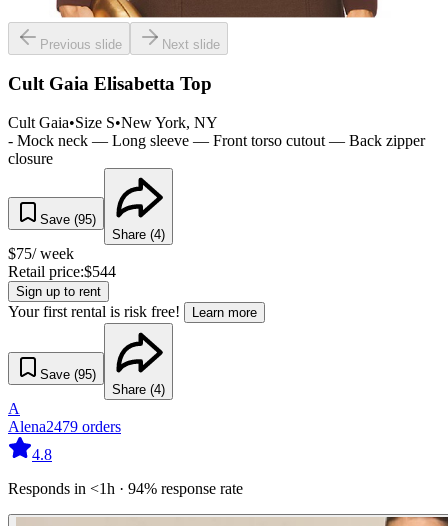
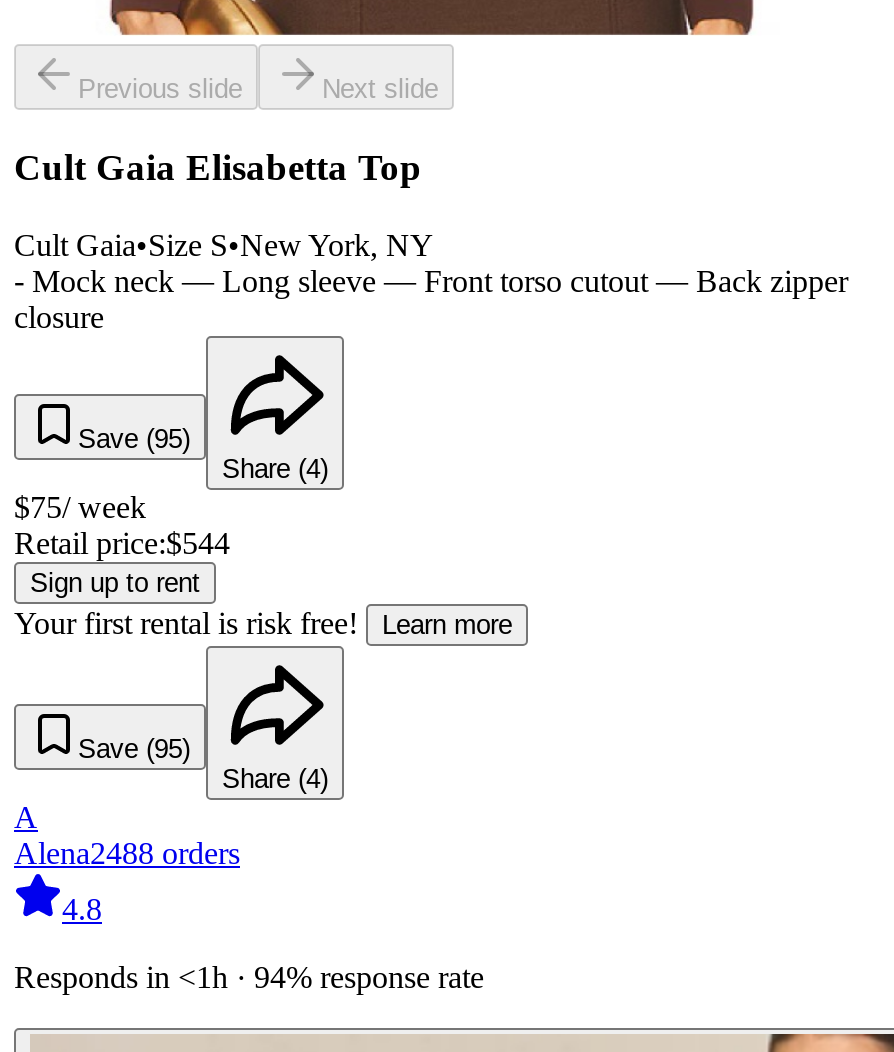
[8,418,121,435] Alena2479 orders -> [14,836,240,870] Alena2488 orders

